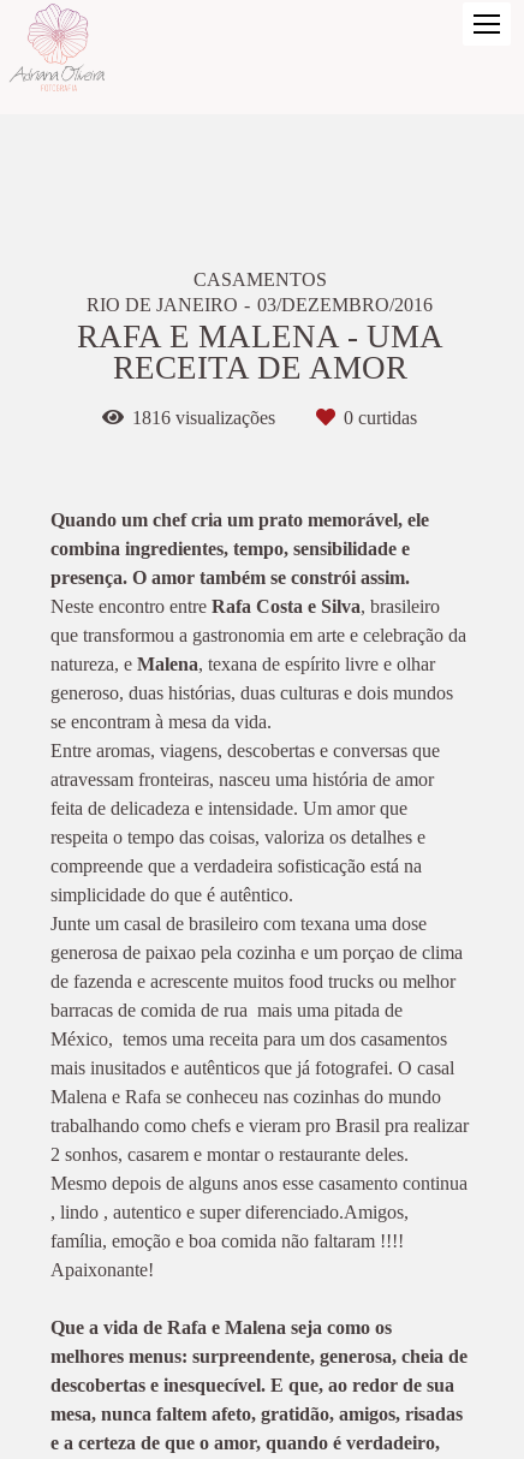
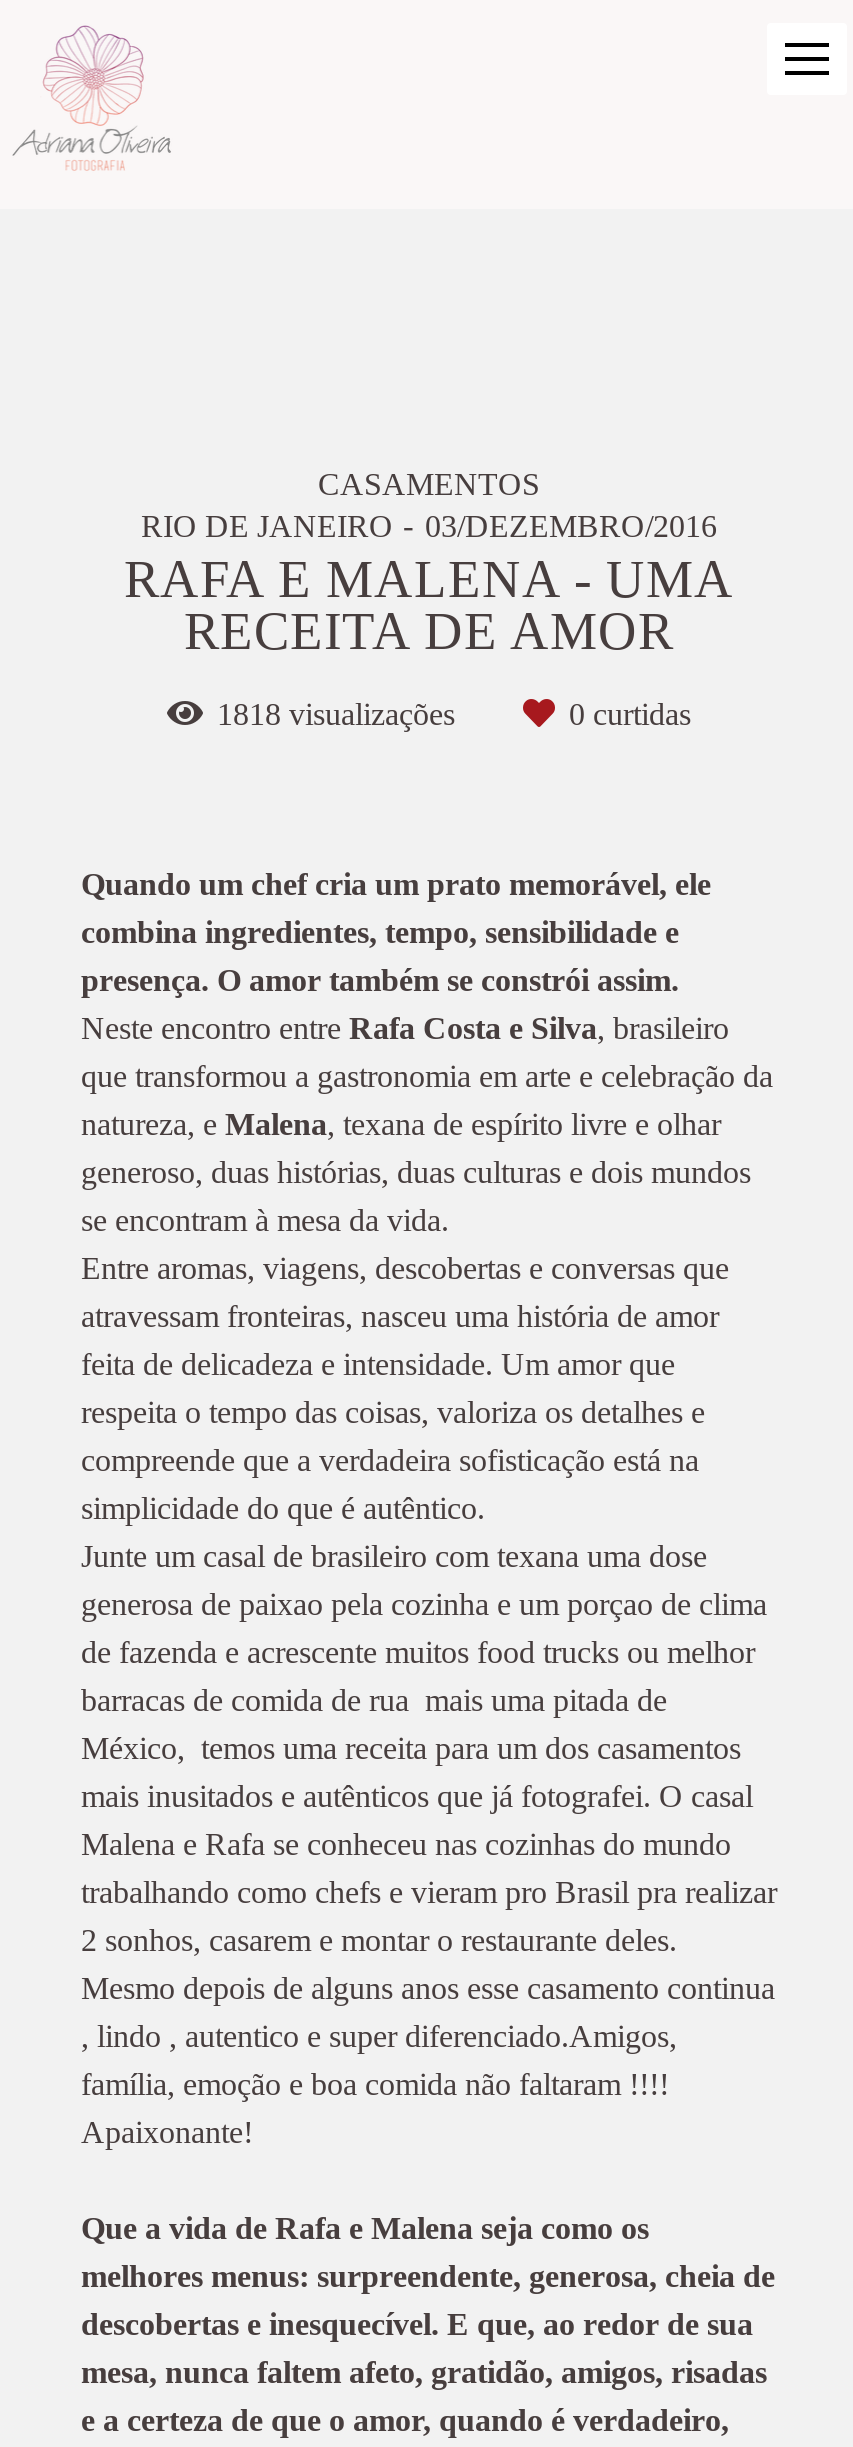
[132,407,280,428] 1816 visualizações -> [217,697,463,731] 1818 visualizações

